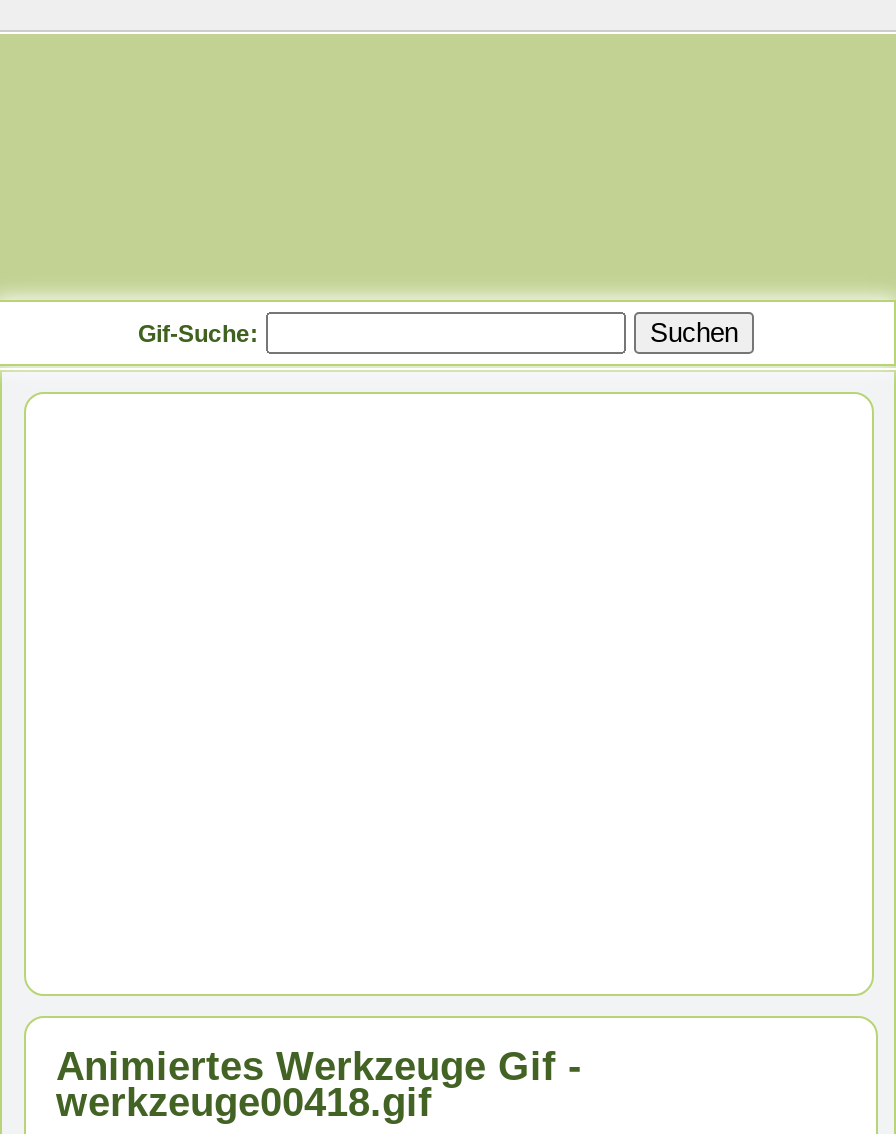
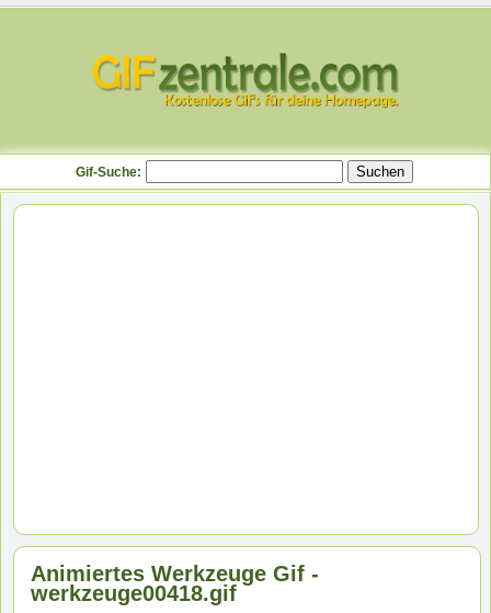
none -> [91,53,399,109] [image]

